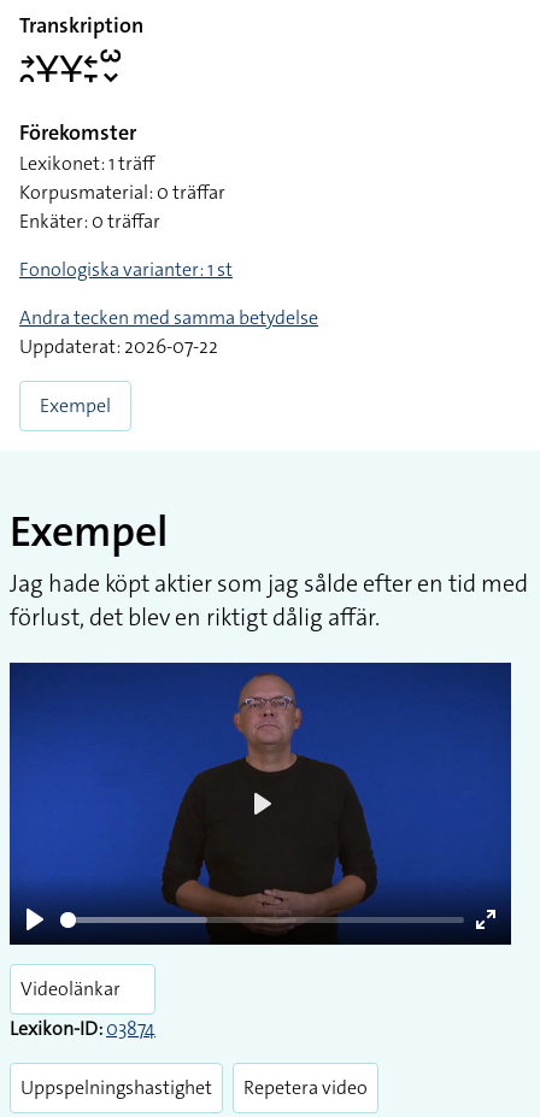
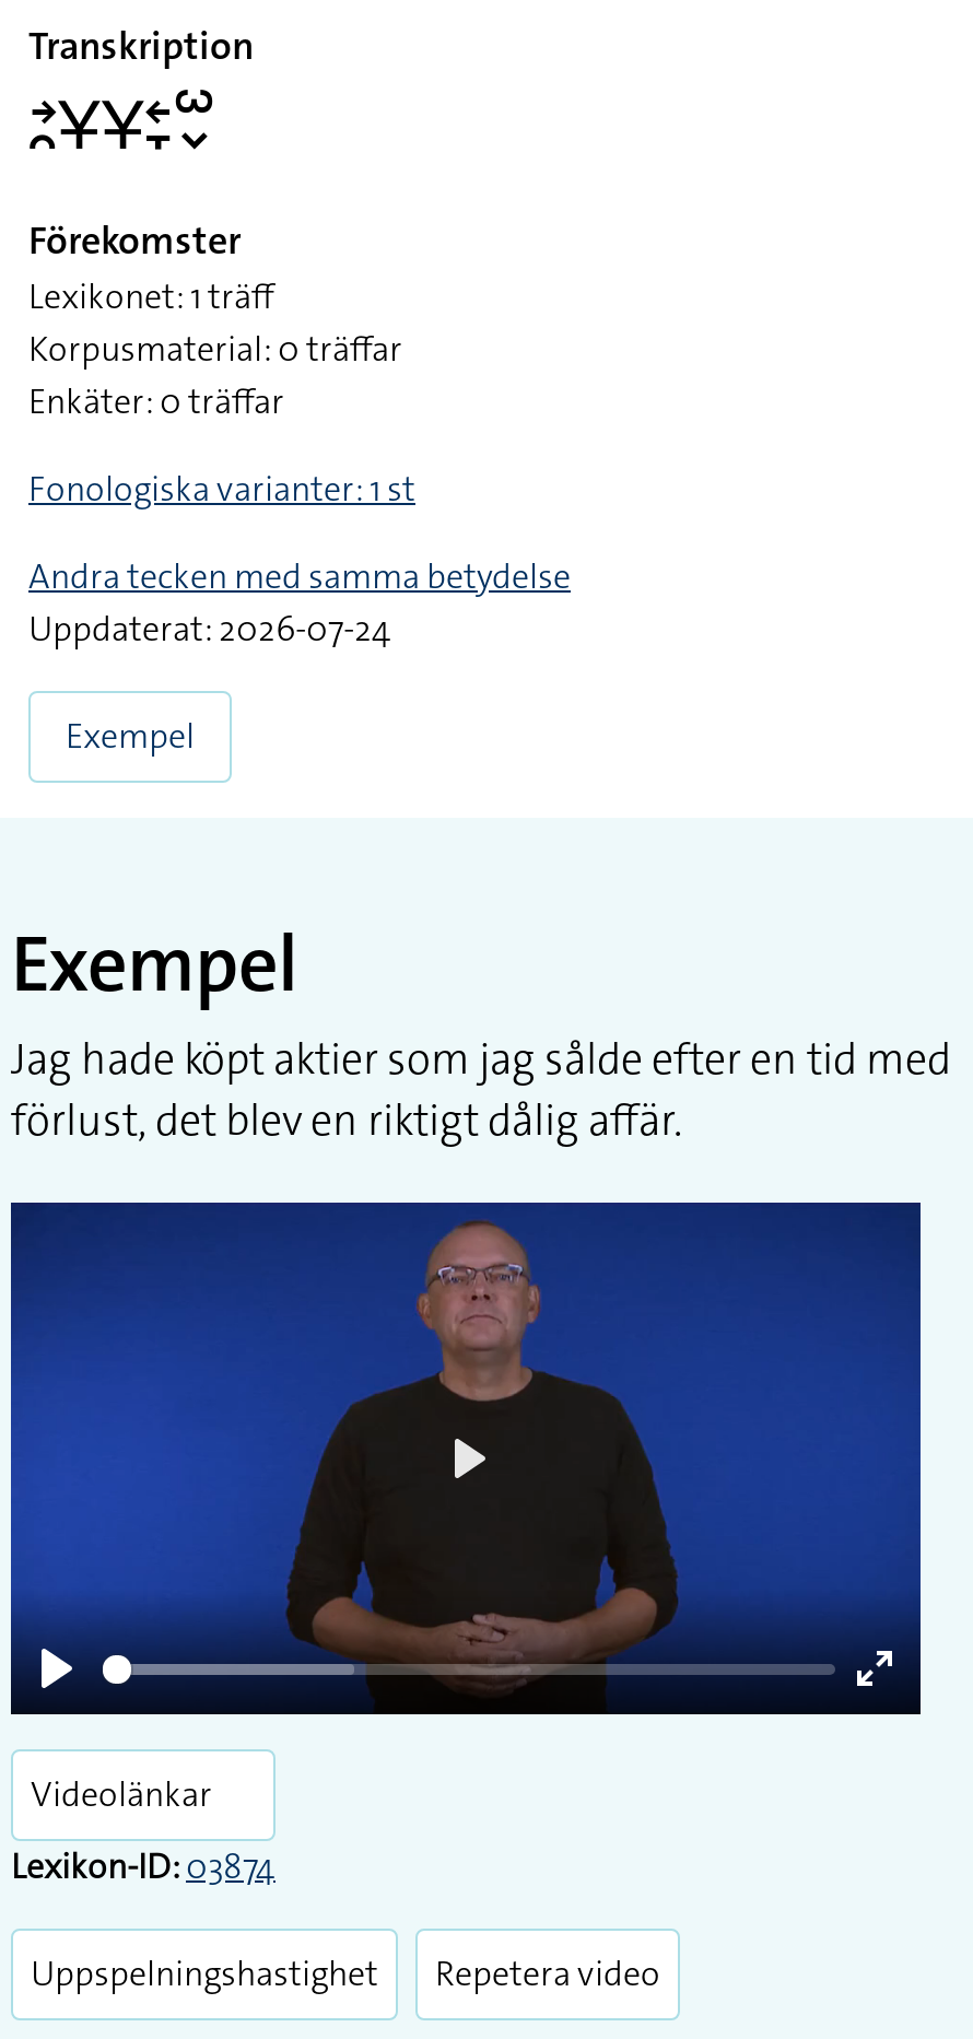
[19,334,218,359] Uppdaterat: 2026-07-22 -> [28,606,391,652] Uppdaterat: 2026-07-24

